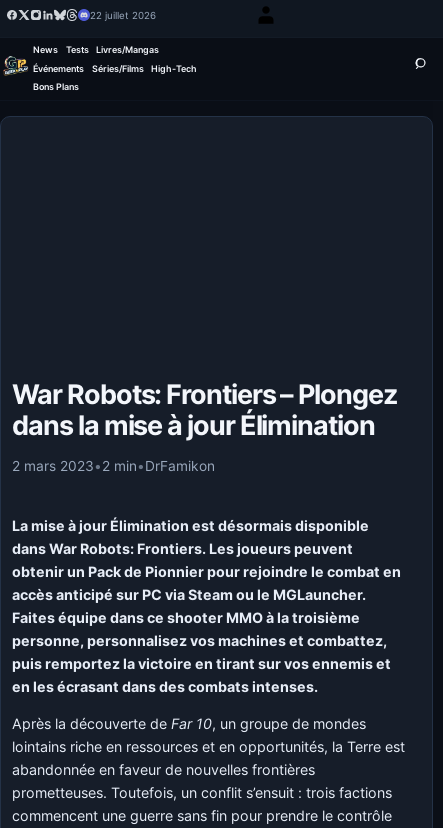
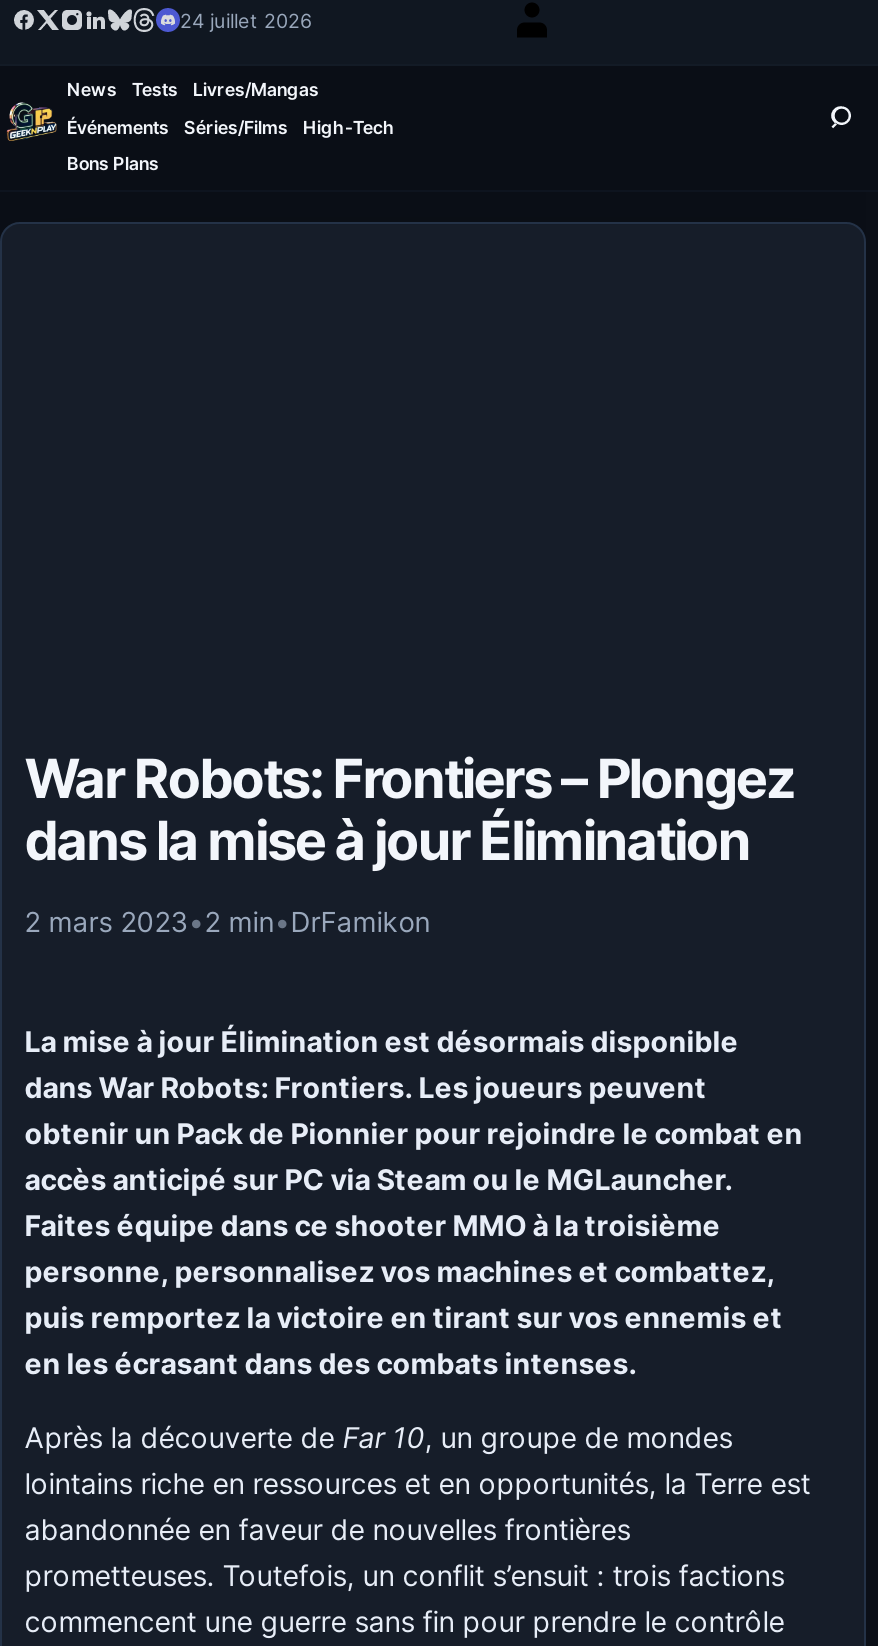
[90,9,156,20] 22 juillet 2026 -> [180,9,312,31] 24 juillet 2026

